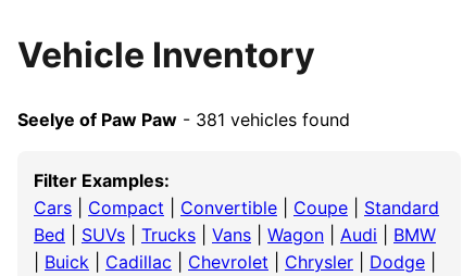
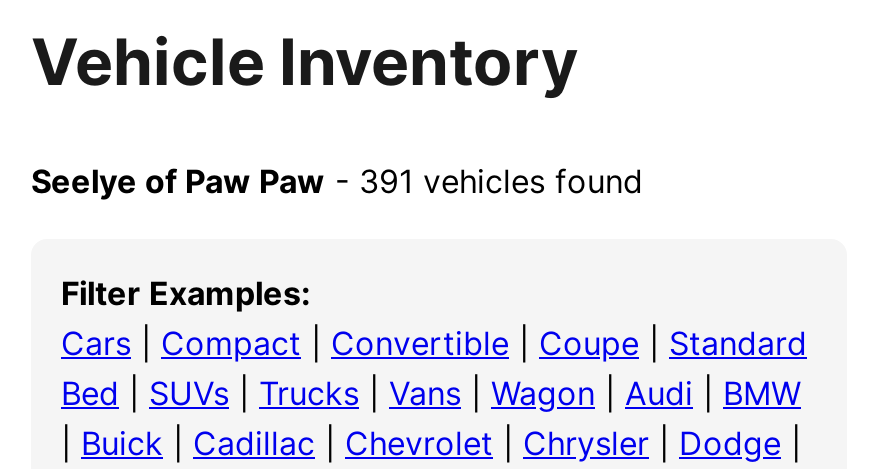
[17,109,350,130] Seelye of Paw Paw - 381 vehicles found -> [31,161,643,201] Seelye of Paw Paw - 391 vehicles found

